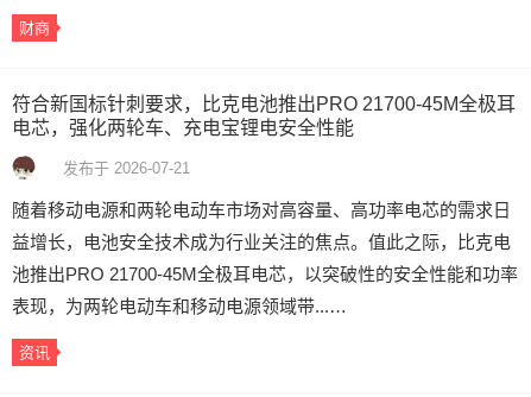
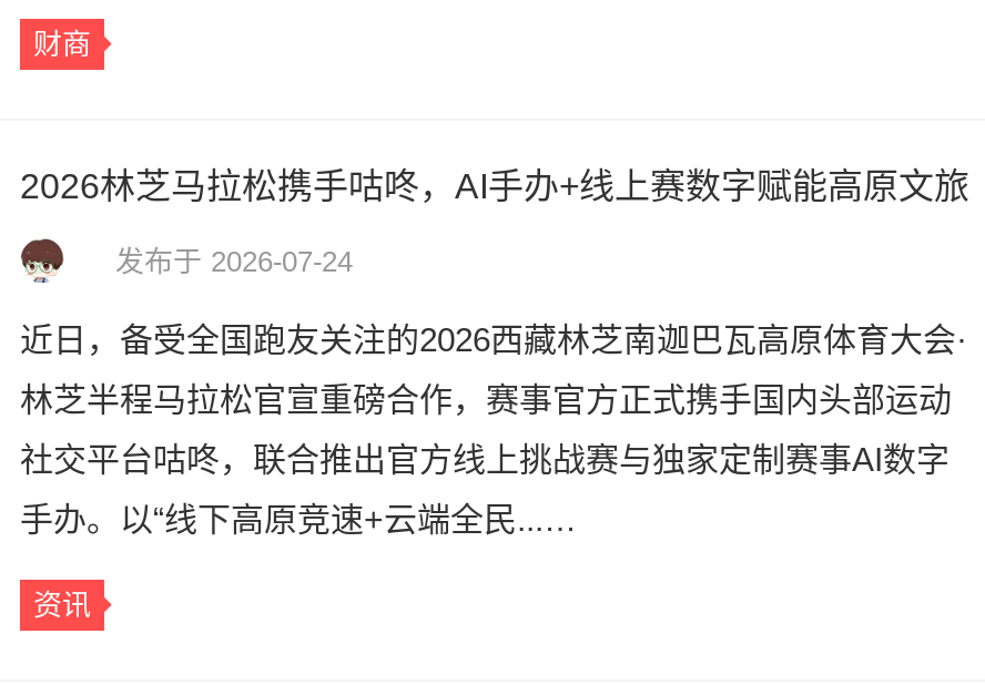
[12,94,516,138] 符合新国标针刺要求，比克电池推出PRO 21700-45M全极耳 | 电芯，强化两轮车、充电宝锂电安全性能 -> [20,167,969,205] 2026林芝马拉松携手咕咚，AI手办+线上赛数字赋能高原文旅
[63,159,190,177] 发布于 2026-07-21 -> [115,245,353,278] 发布于 2026-07-24
[12,200,511,220] 随着移动电源和两轮电动车市场对高容量、高功率电芯的需求日 -> [20,320,967,358] 近日，备受全国跑友关注的2026西藏林芝南迦巴瓦高原体育大会·
[12,232,511,252] 益增长，电池安全技术成为行业关注的焦点。值此之际，比克电 -> [20,380,952,418] 林芝半程马拉松官宣重磅合作，赛事官方正式携手国内头部运动
[12,264,518,284] 池推出PRO 21700-45M全极耳电芯，以突破性的安全性能和功率 -> [20,440,950,478] 社交平台咕咚，联合推出官方线上挑战赛与独家定制赛事AI数字
[12,296,347,316] 表现，为两轮电动车和移动电源领域带...… -> [20,500,577,538] 手办。以“线下高原竞速+云端全民...…

